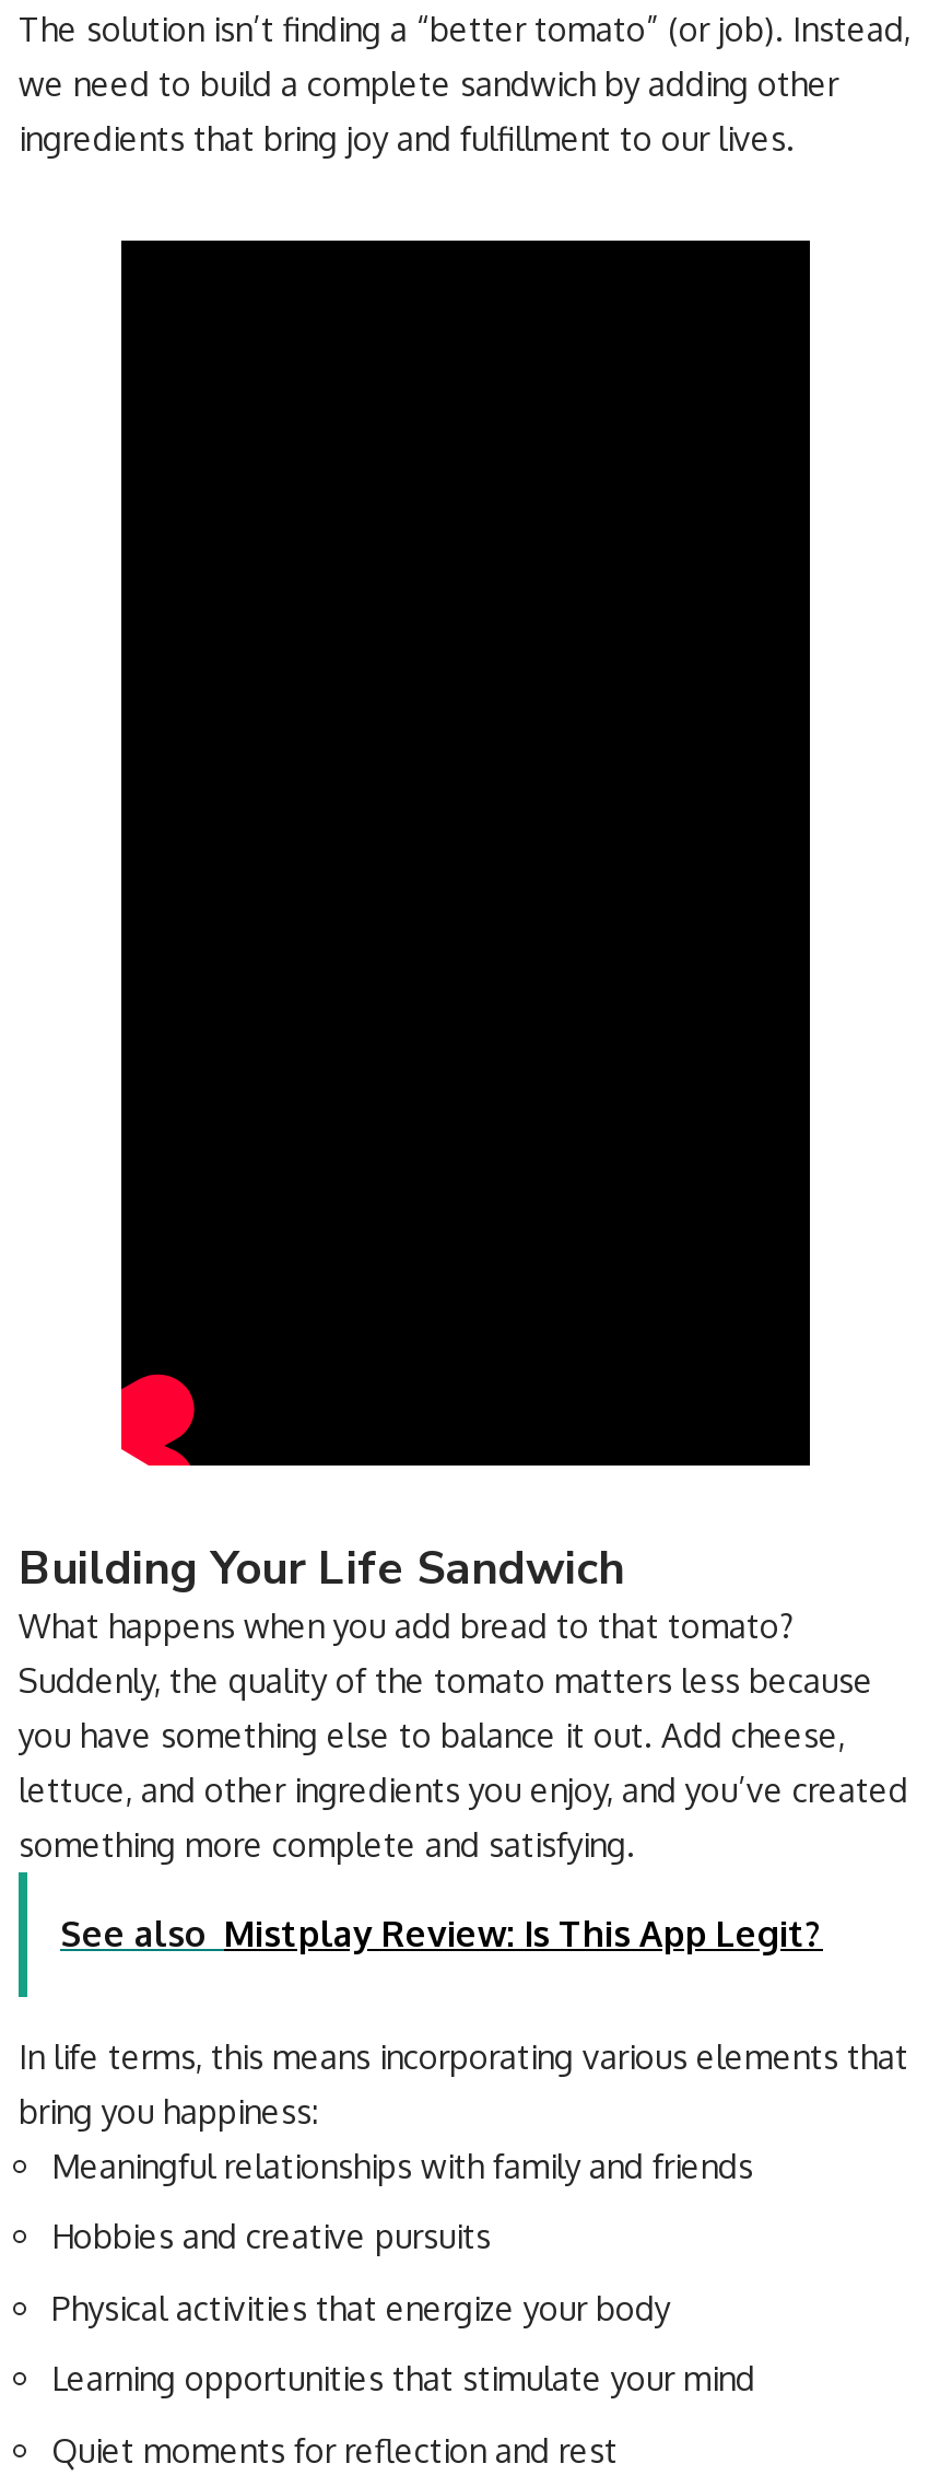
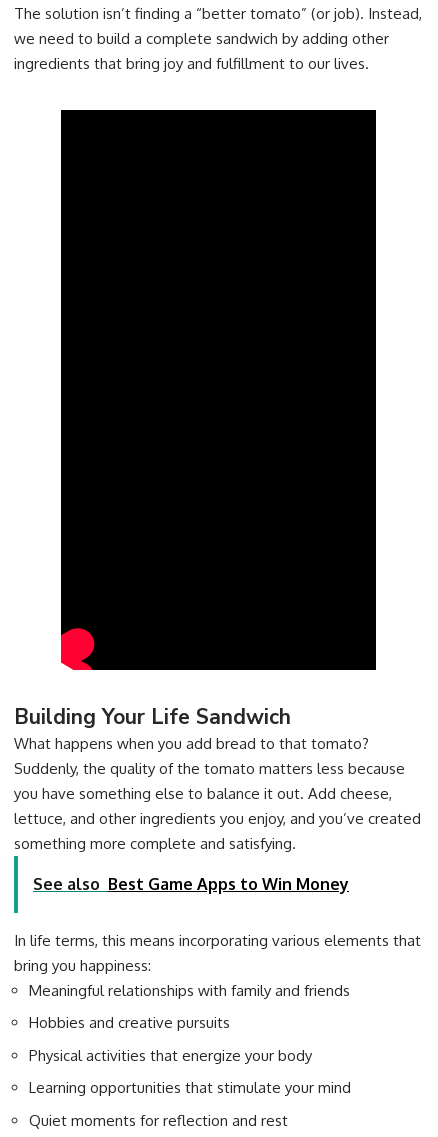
[60,1911,823,1954] See also Mistplay Review: Is This App Legit? -> [33,873,349,893] See also Best Game Apps to Win Money

